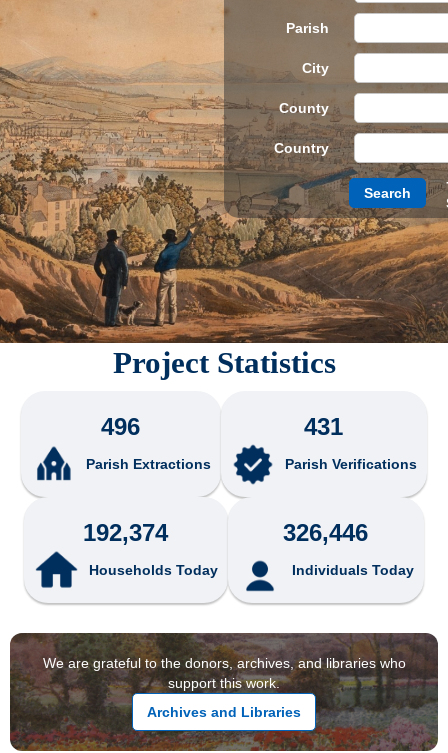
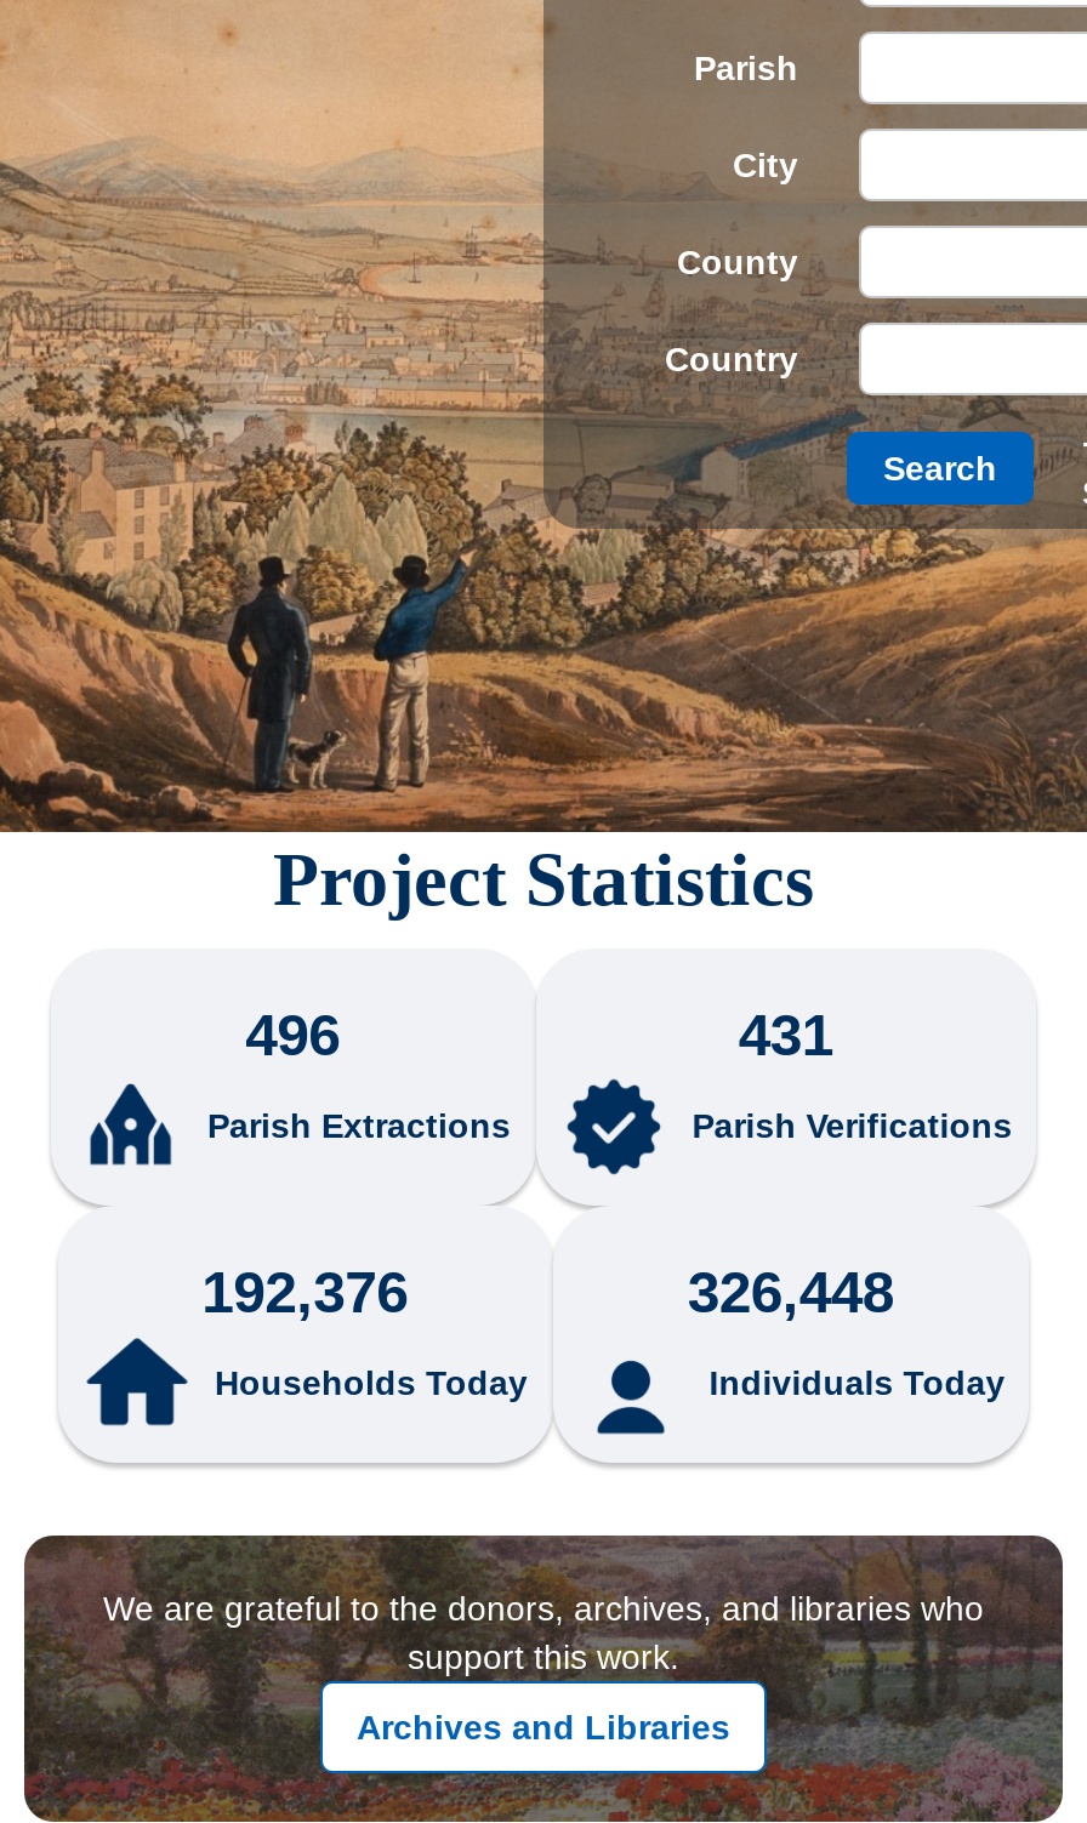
[83,519,168,546] 192,374 -> [202,1259,408,1324] 192,376
[283,519,368,546] 326,446 -> [688,1259,894,1324] 326,448

